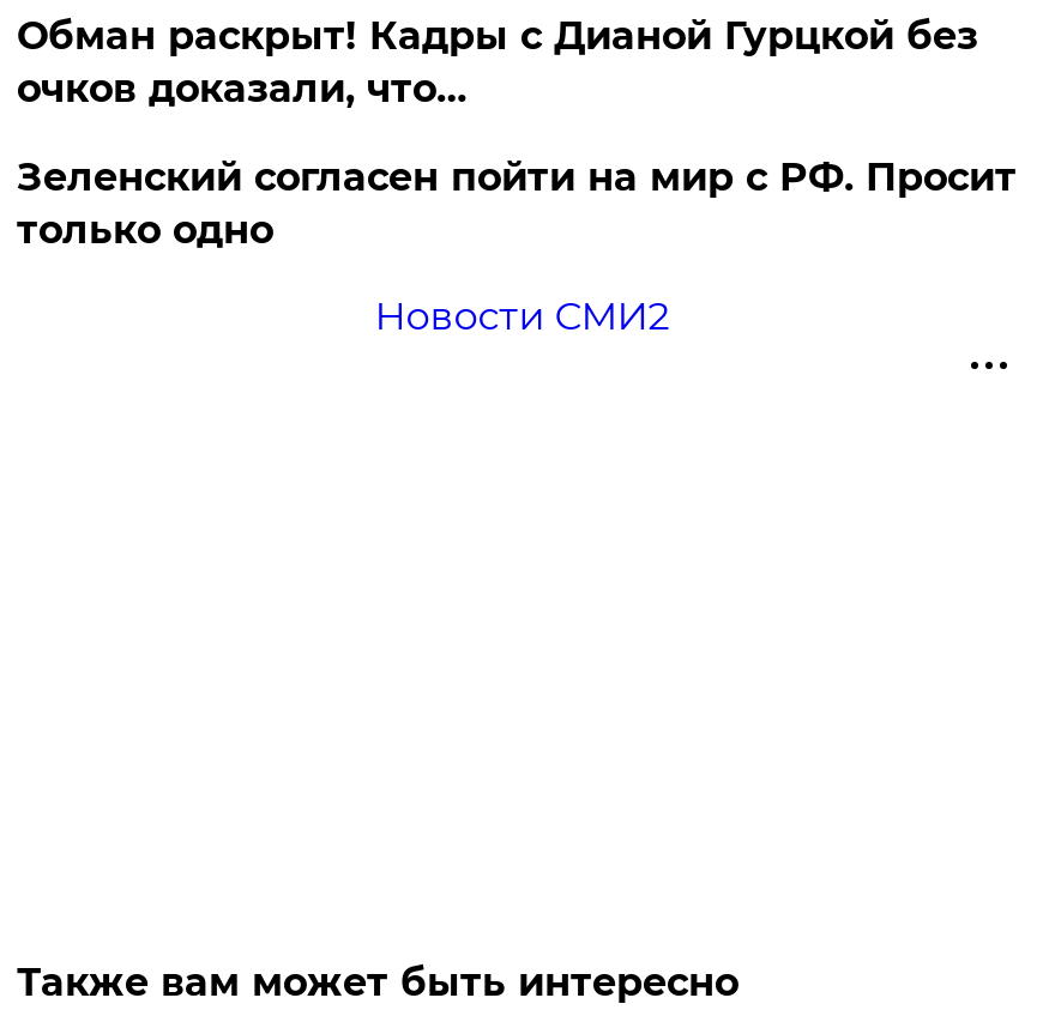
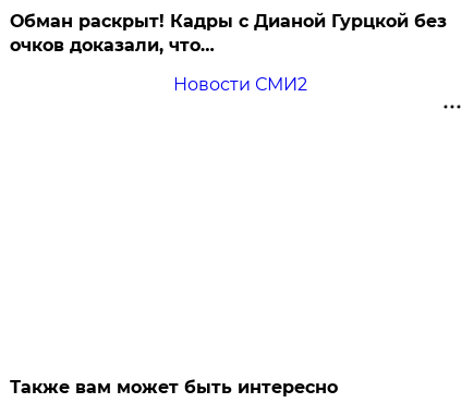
[17,155,1016,253] Зеленский согласен пойти на мир с РФ. Просит | только одно -> none

